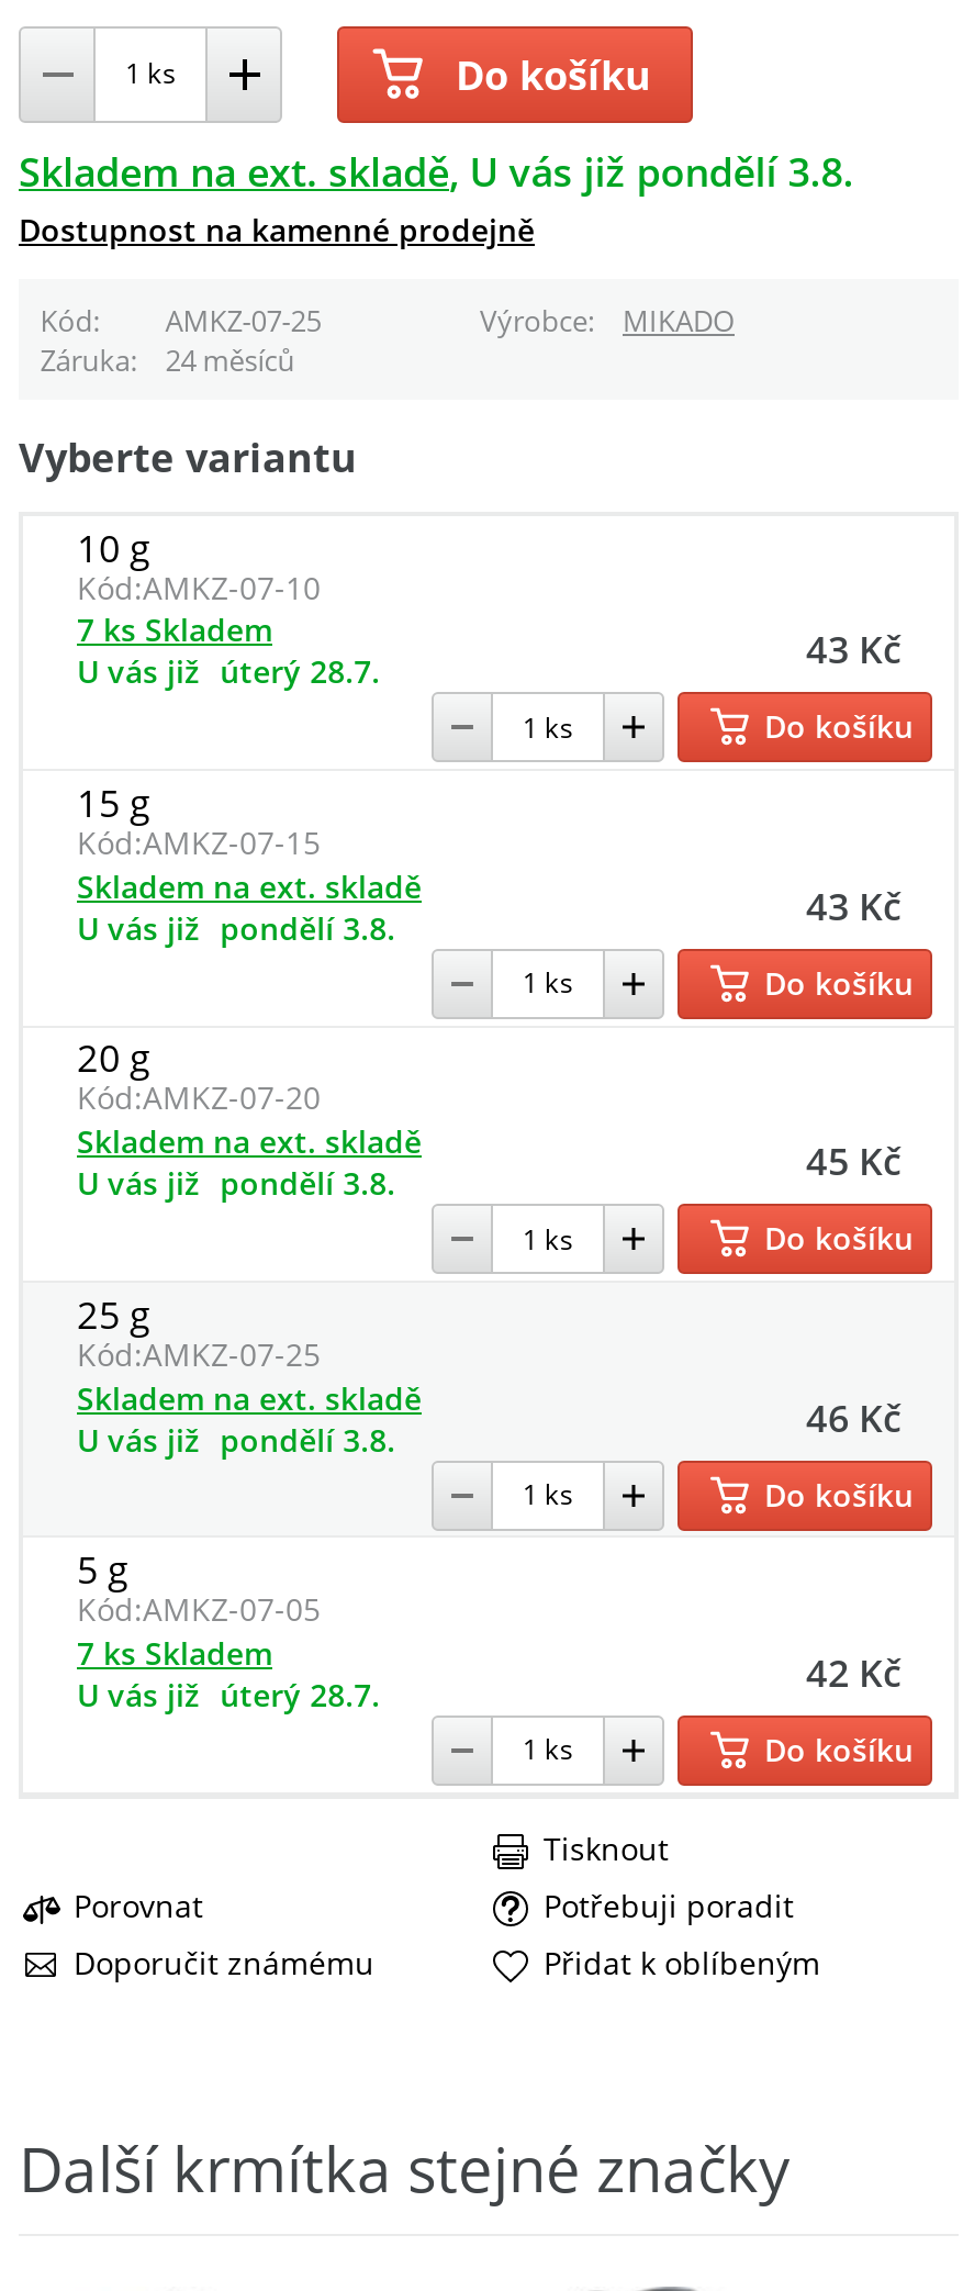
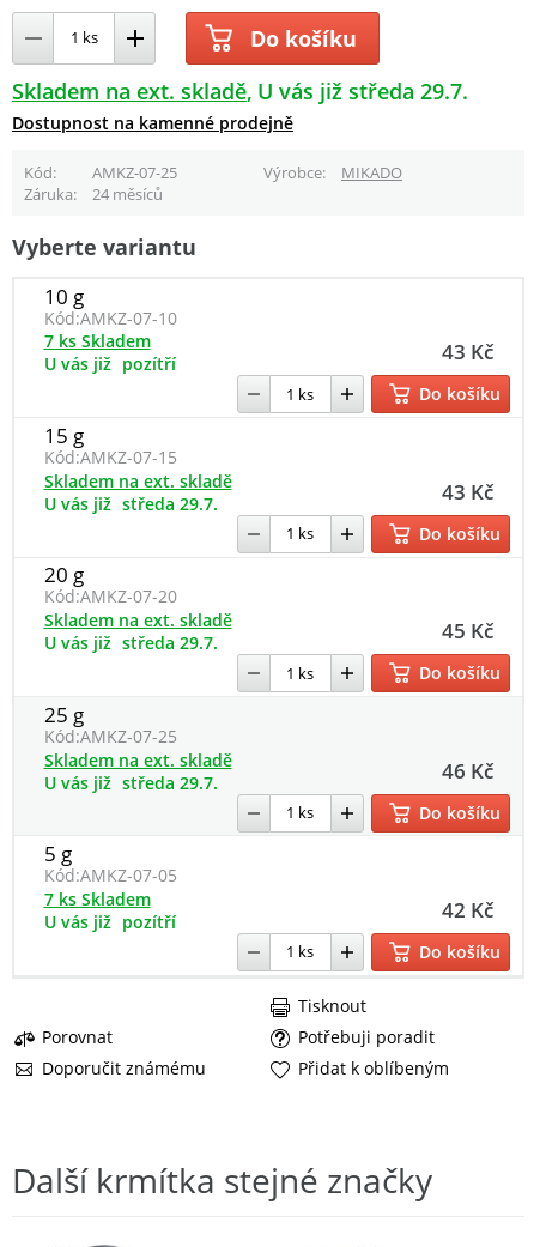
[19,145,854,197] Skladem na ext. skladě U vás již pondělí 3.8. -> [12,76,468,105] Skladem na ext. skladě U vás již středa 29.7.
[77,651,380,693] U vás již úterý 28.7. -> [44,353,176,375] U vás již pozítří
[77,907,396,948] U vás již pondělí 3.8. -> [44,492,217,515] U vás již středa 29.7.
[77,1162,396,1204] U vás již pondělí 3.8. -> [44,632,217,654] U vás již středa 29.7.
[77,1418,396,1460] U vás již pondělí 3.8. -> [44,771,217,794] U vás již středa 29.7.
[77,1674,380,1716] U vás již úterý 28.7. -> [44,910,176,933] U vás již pozítří

